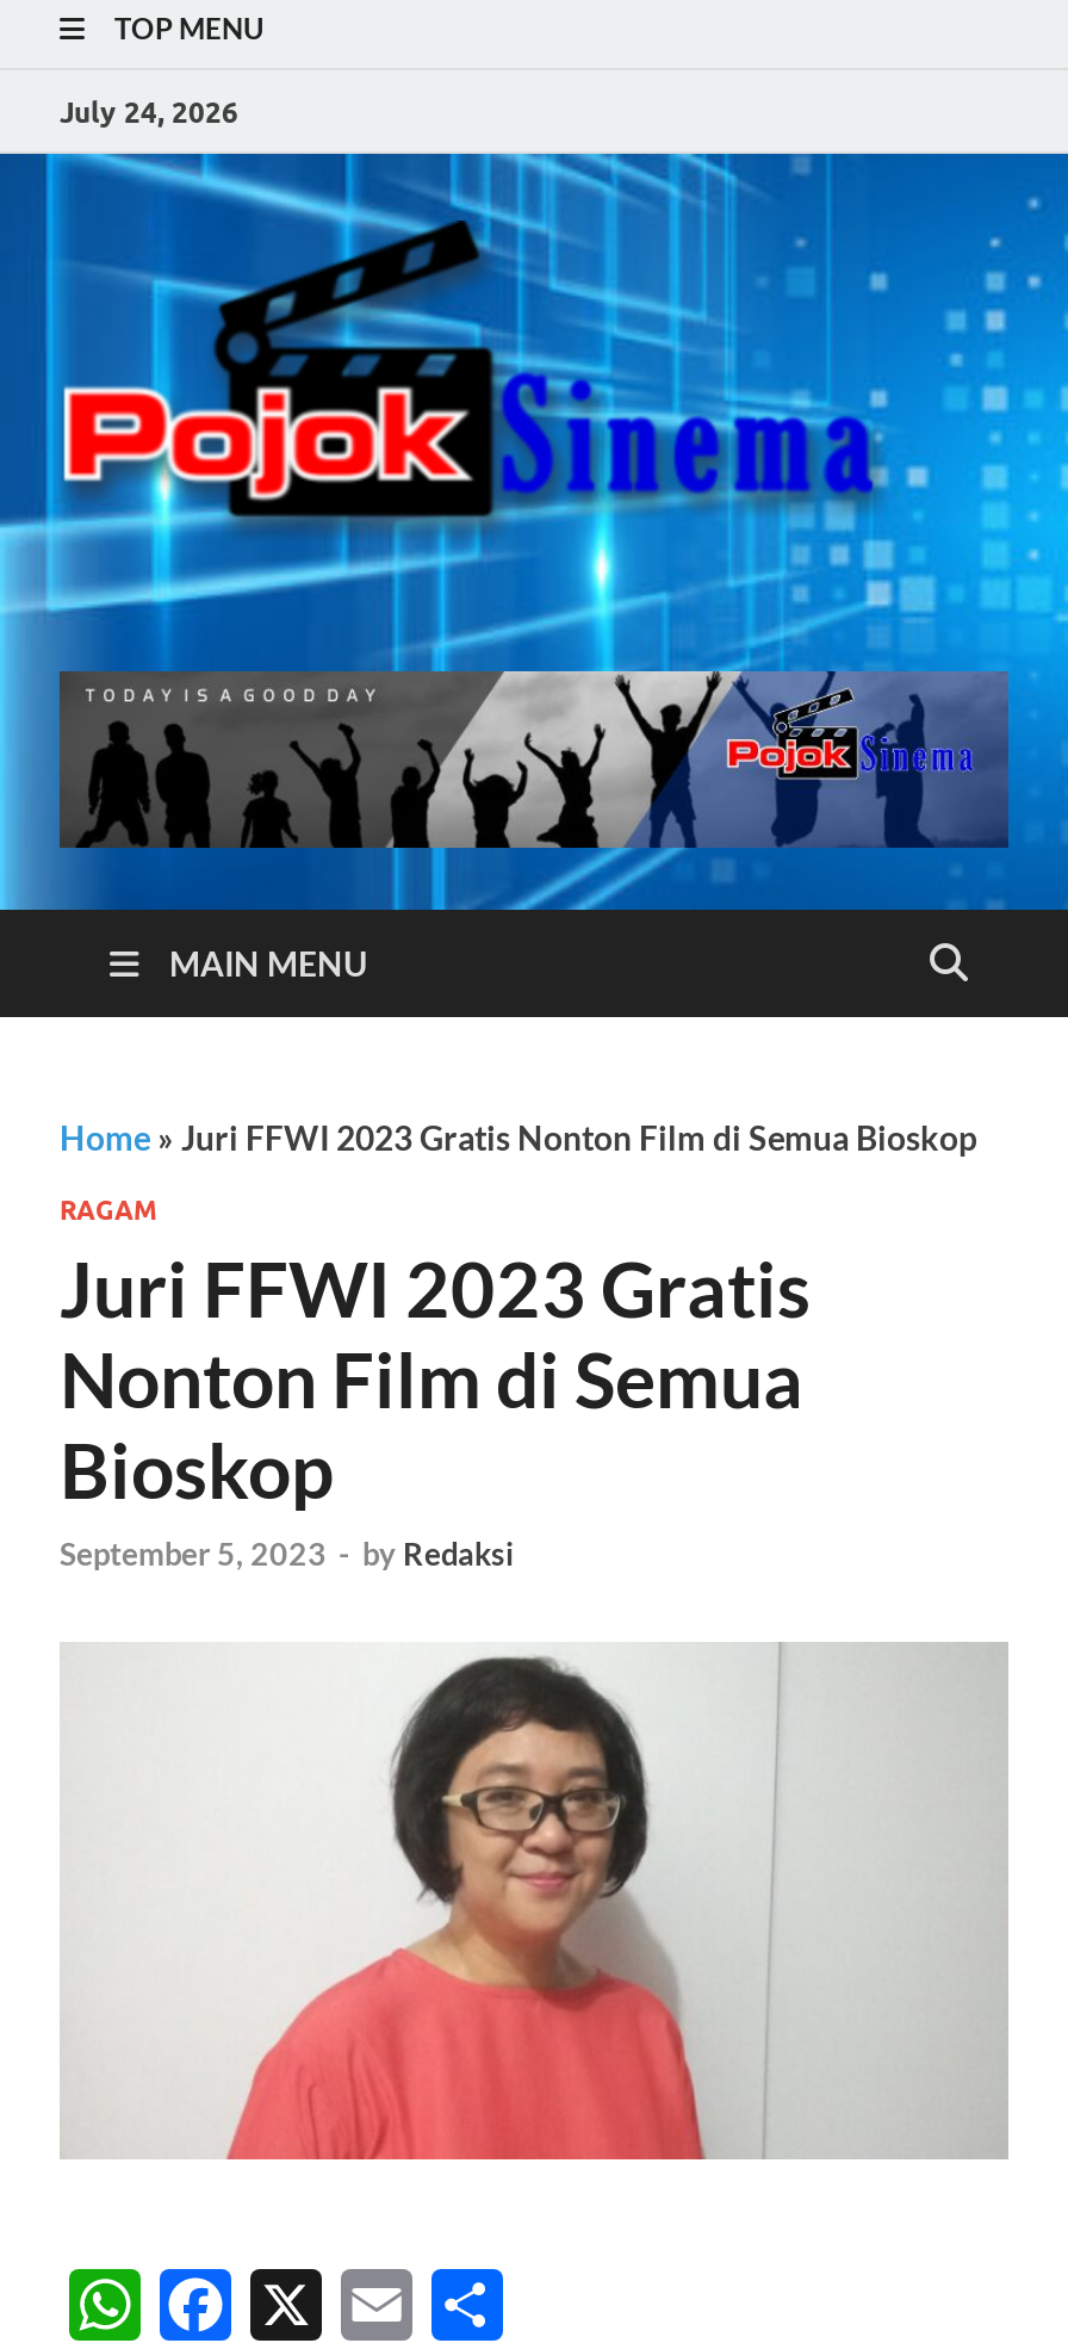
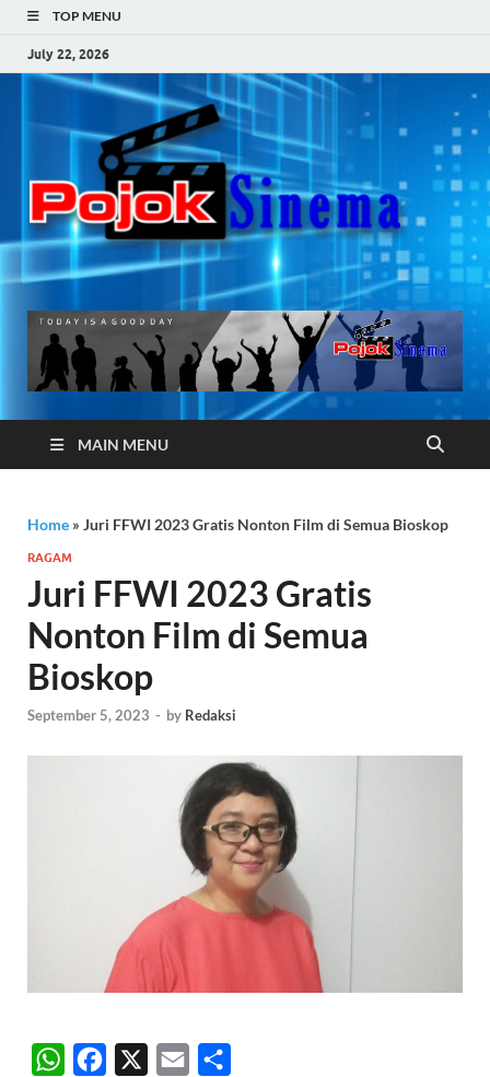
[60,93,238,129] July 24, 2026 -> [27,45,109,62] July 22, 2026

